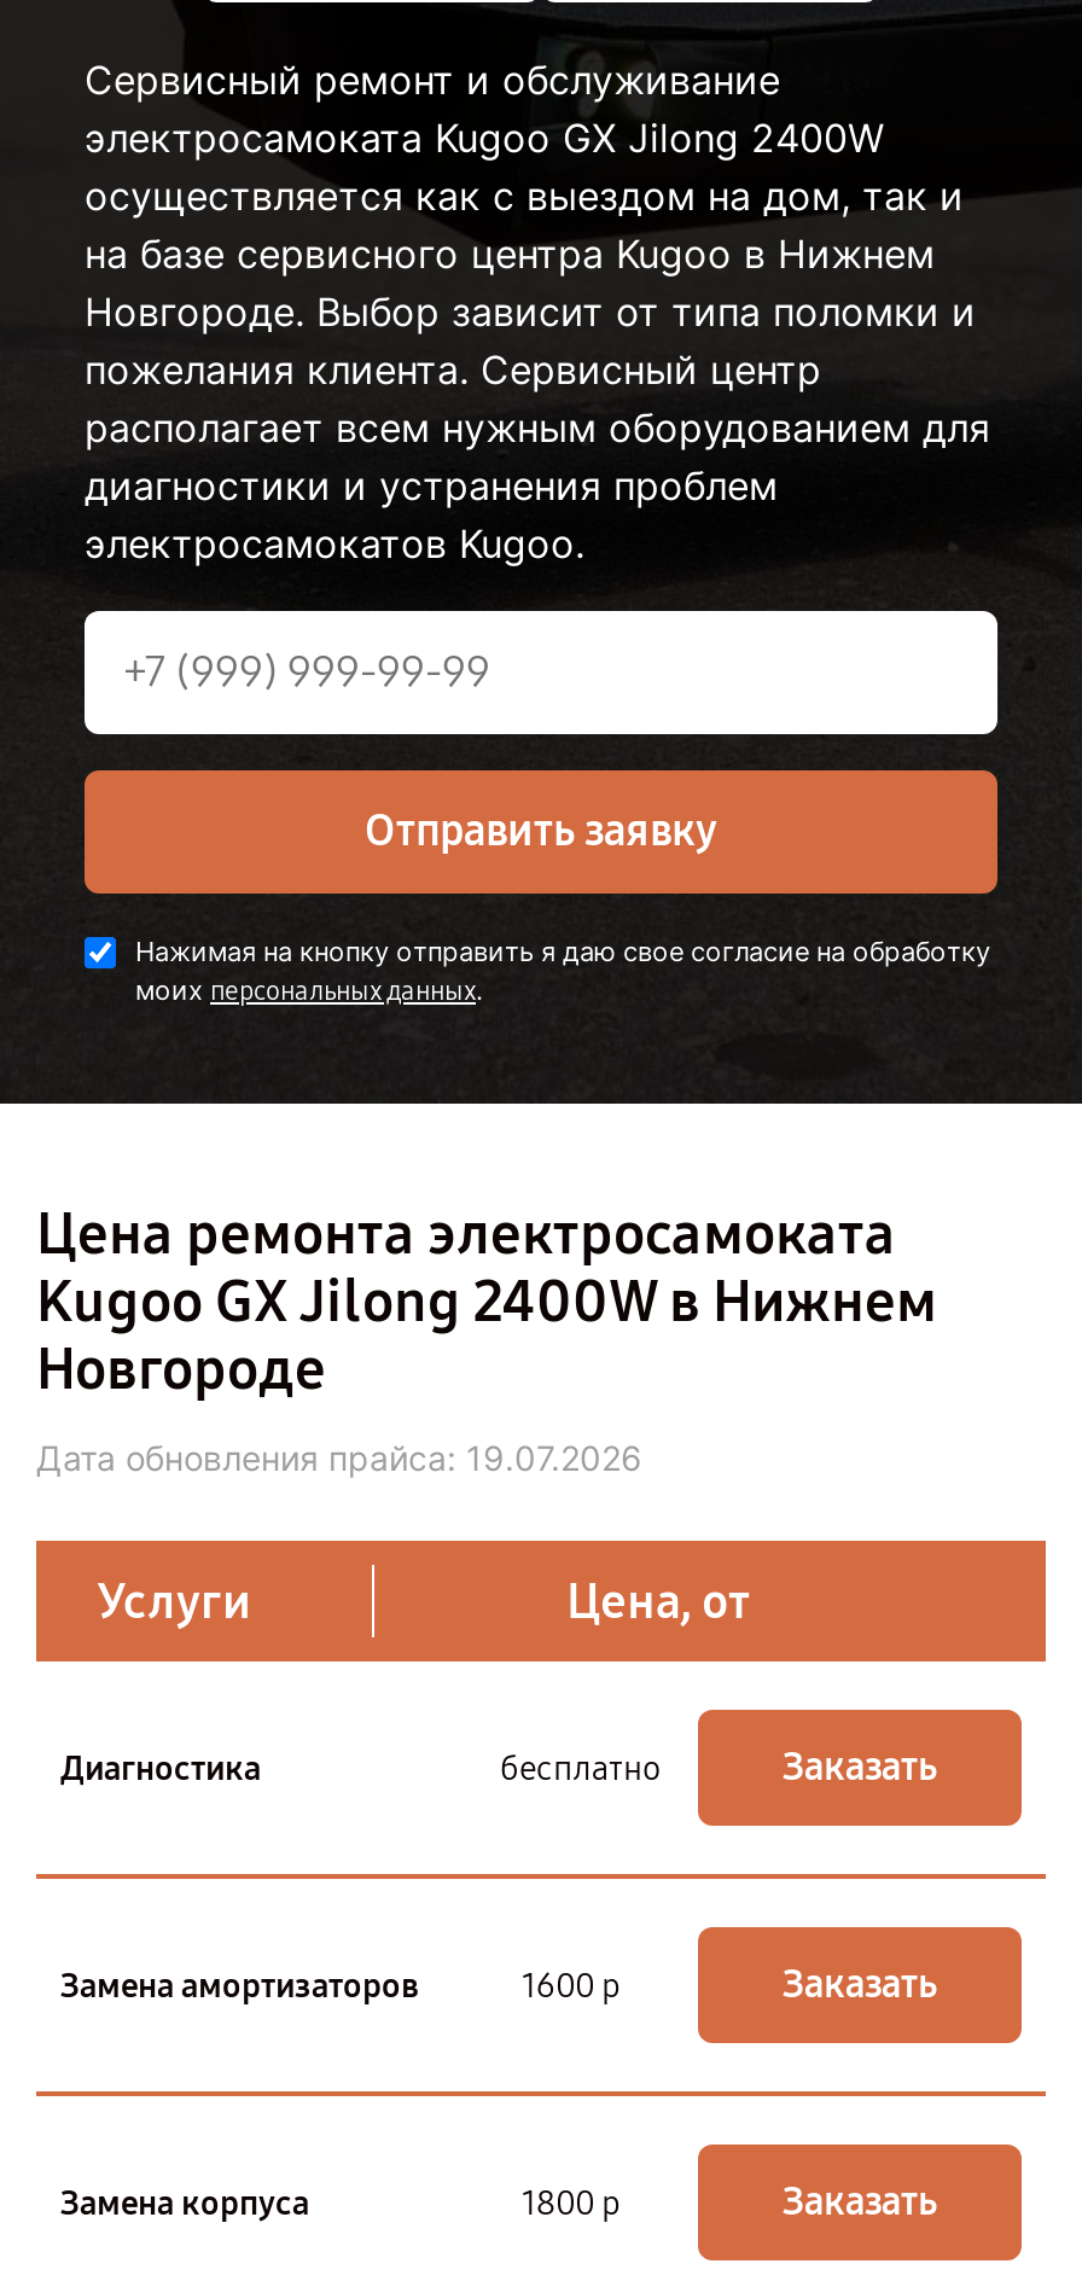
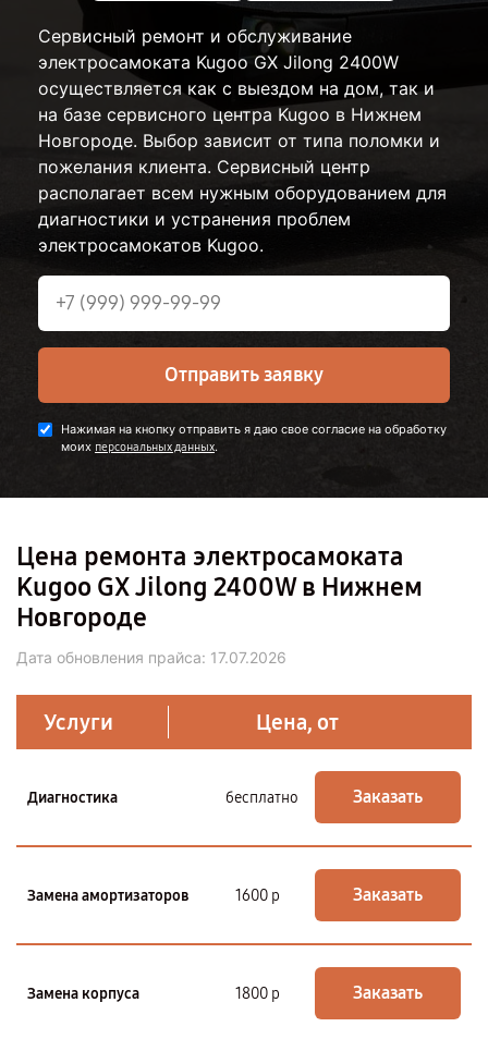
[36,1437,642,1478] Дата обновления прайса: 19.07.2026 -> [16,648,286,667] Дата обновления прайса: 17.07.2026

